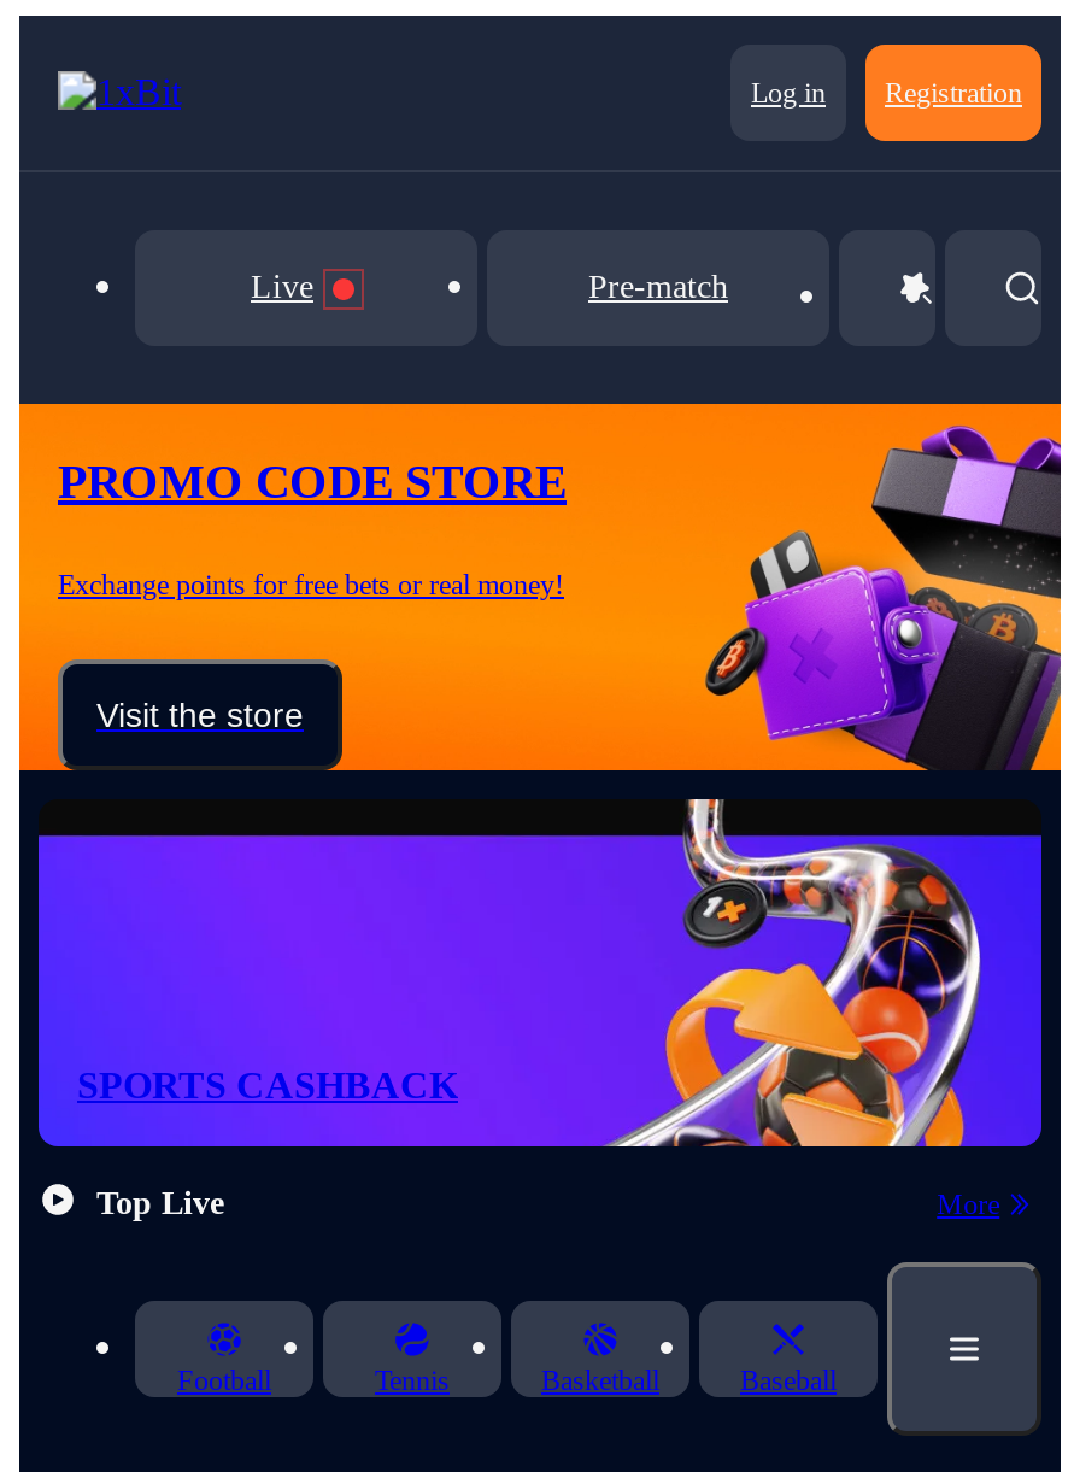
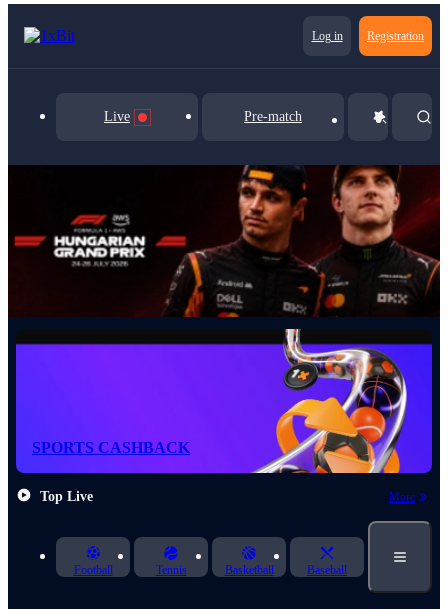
[17,401,1063,773] [image] -> [7,165,441,317] [image]
[58,454,567,734] PROMO CODE STORE | Exchange points for free bets or real money! | Visit the store -> none

